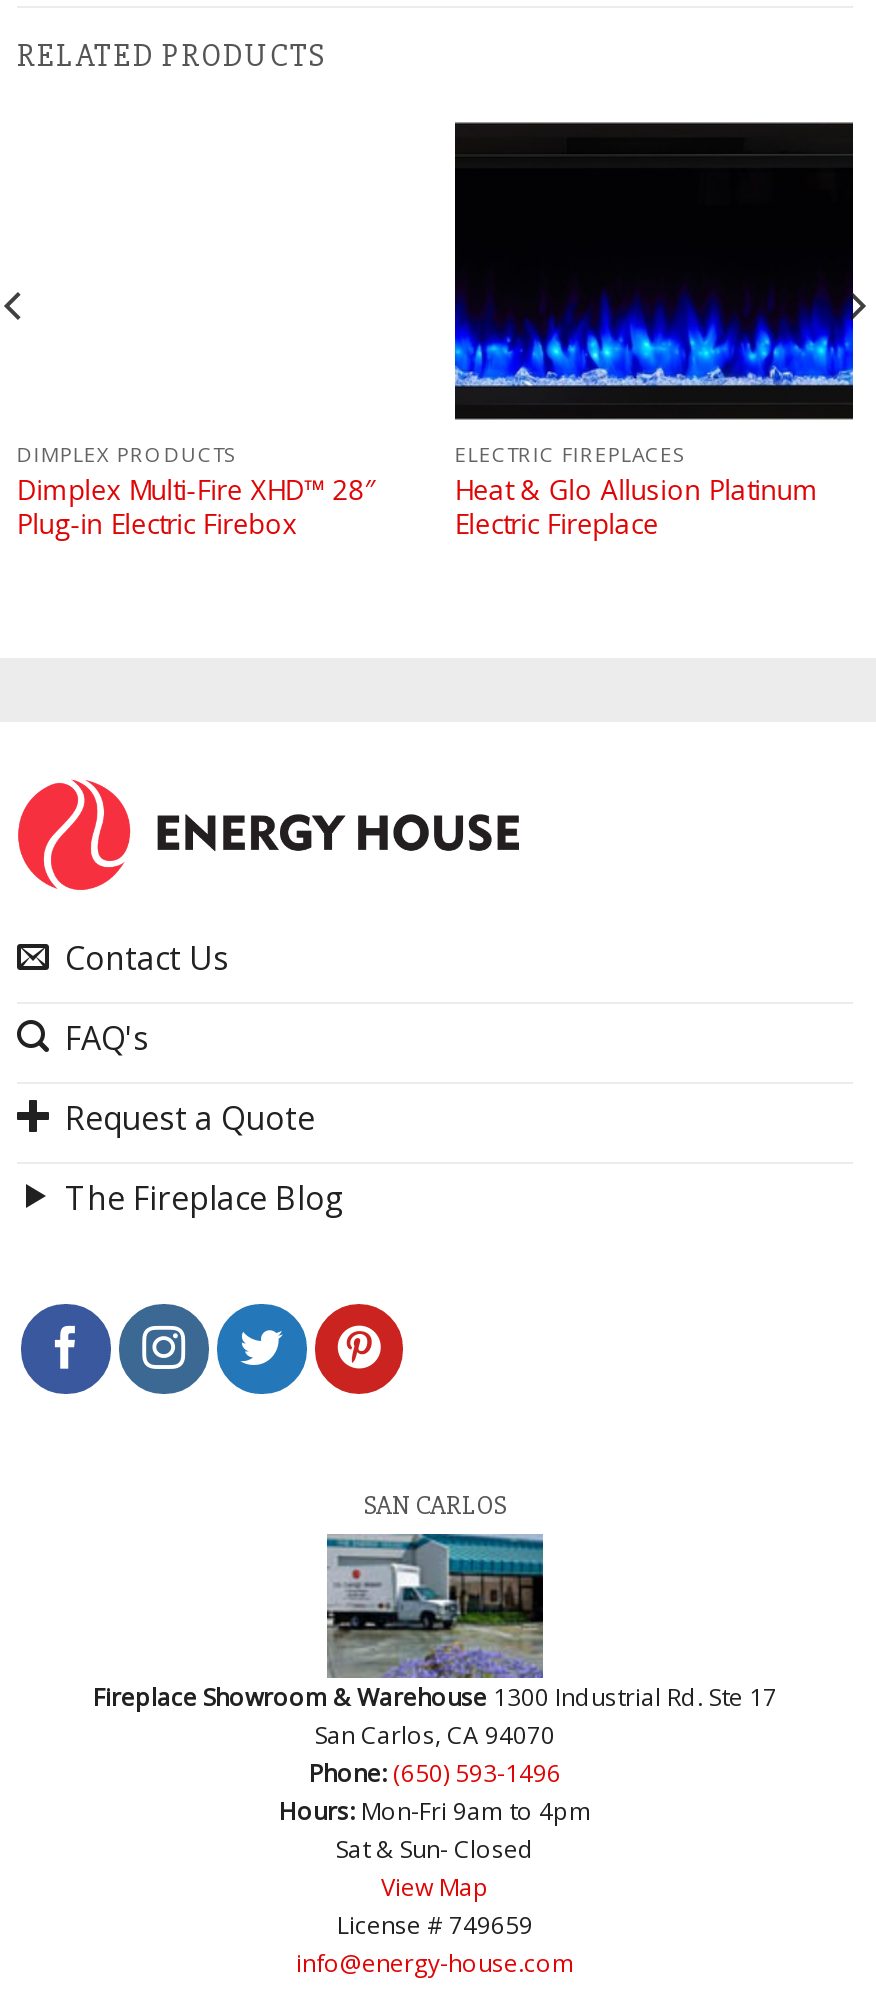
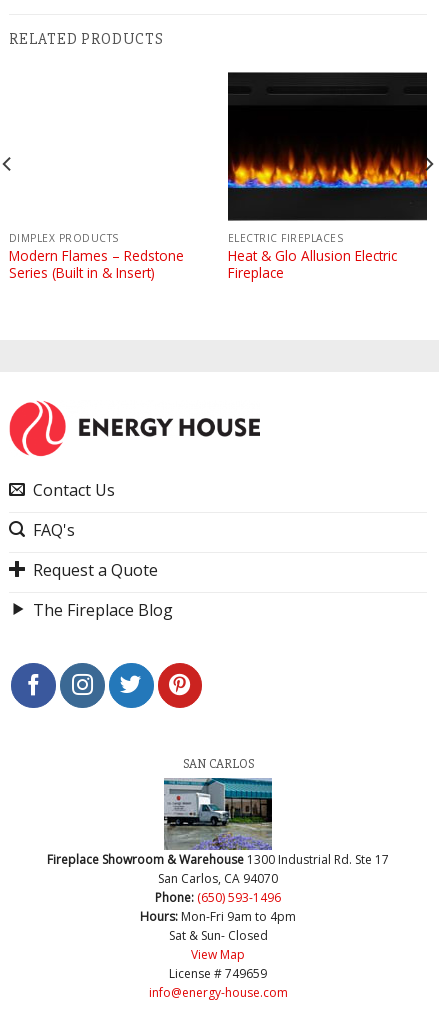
[453,278,855,388] [image] -> [227,149,428,204] [image]
[17,469,375,541] Dimplex Multi-Fire XHD™ 28″ | Plug-in Electric Firebox -> [9,246,184,282] Modern Flames – Redstone | Series (Built in & Insert)
[455,469,819,541] Heat & Glo Allusion Platinum | Electric Fireplace -> [228,246,397,282] Heat & Glo Allusion Electric | Fireplace

